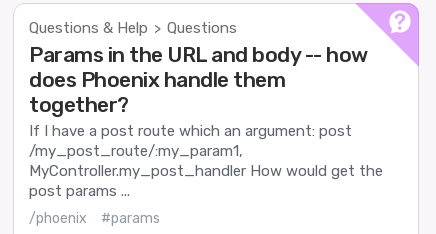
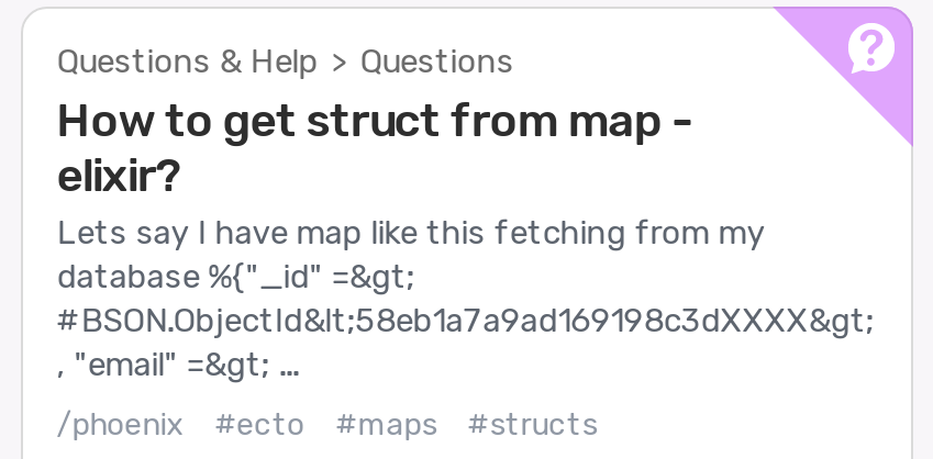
[29,42,383,200] Params in the URL and body -- how | does Phoenix handle them | together? | If I have a post route which an argument: post | /my_post_route/:my_param1, | MyController.my_post_handler How would get the | post params ... -> [56,92,874,384] How to get struct from map - | elixir? | Lets say I have map like this fetching from my | database %{"_id" =&gt; | #BSON.ObjectId&lt;58eb1a7a9ad169198c3dXXXX&gt; | , "email" =&gt; ...
[101,209,160,226] #params -> [215,405,597,443] #ecto | #maps | #structs

